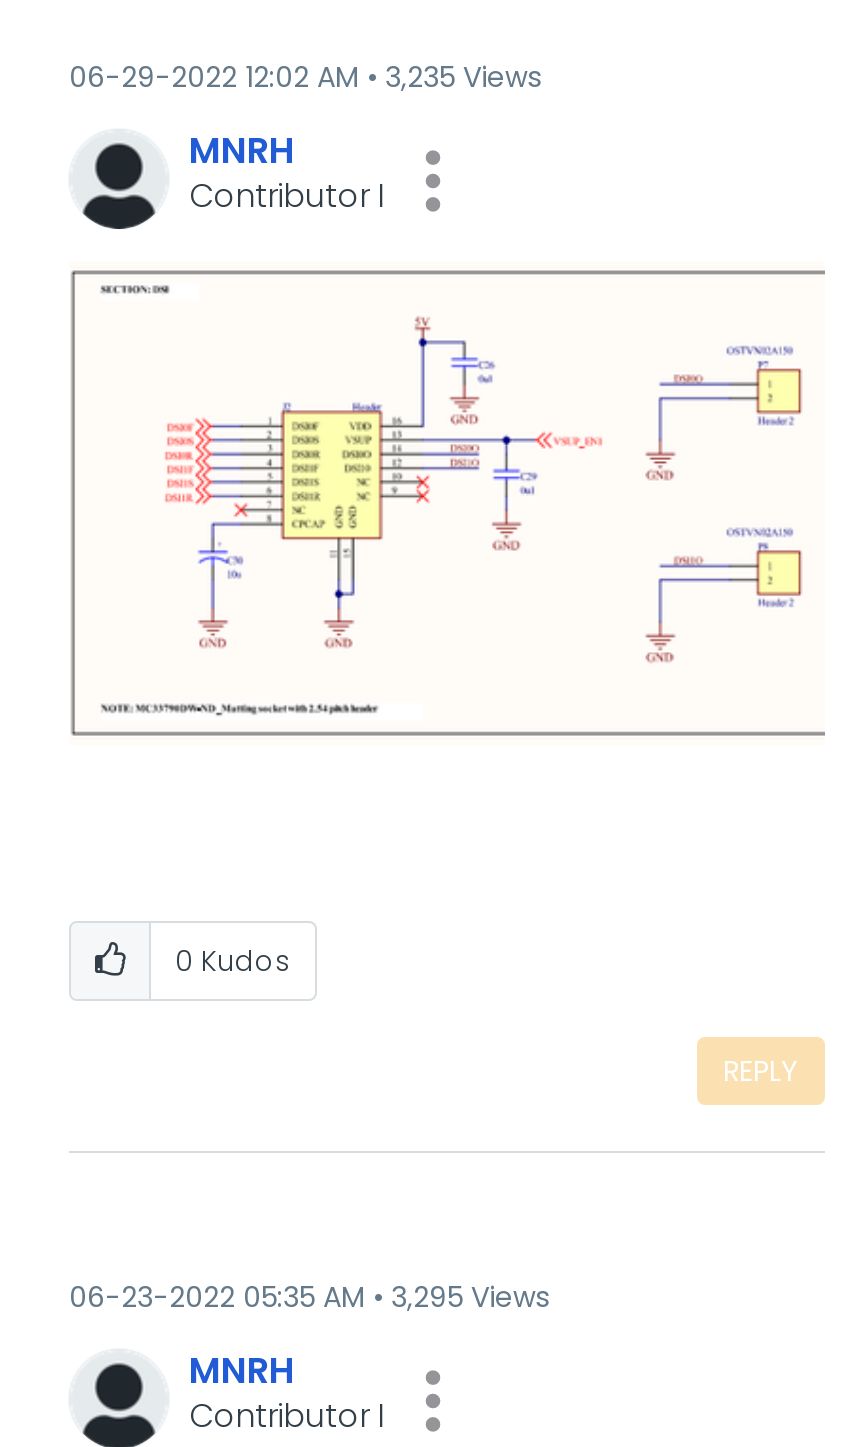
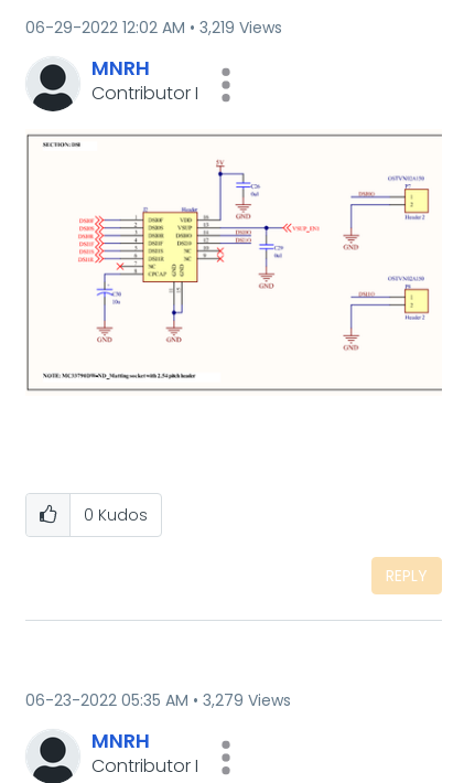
[69,57,541,97] 06-29-2022 12:02 AM 3,235 Views -> [25,17,282,39] 06-29-2022 12:02 AM 3,219 Views
[69,1277,549,1317] 06-23-2022 05:35 AM 3,295 Views -> [25,689,291,711] 06-23-2022 05:35 AM 3,279 Views

